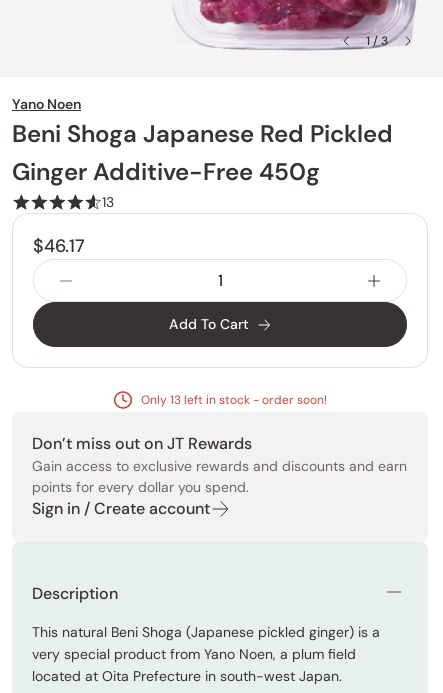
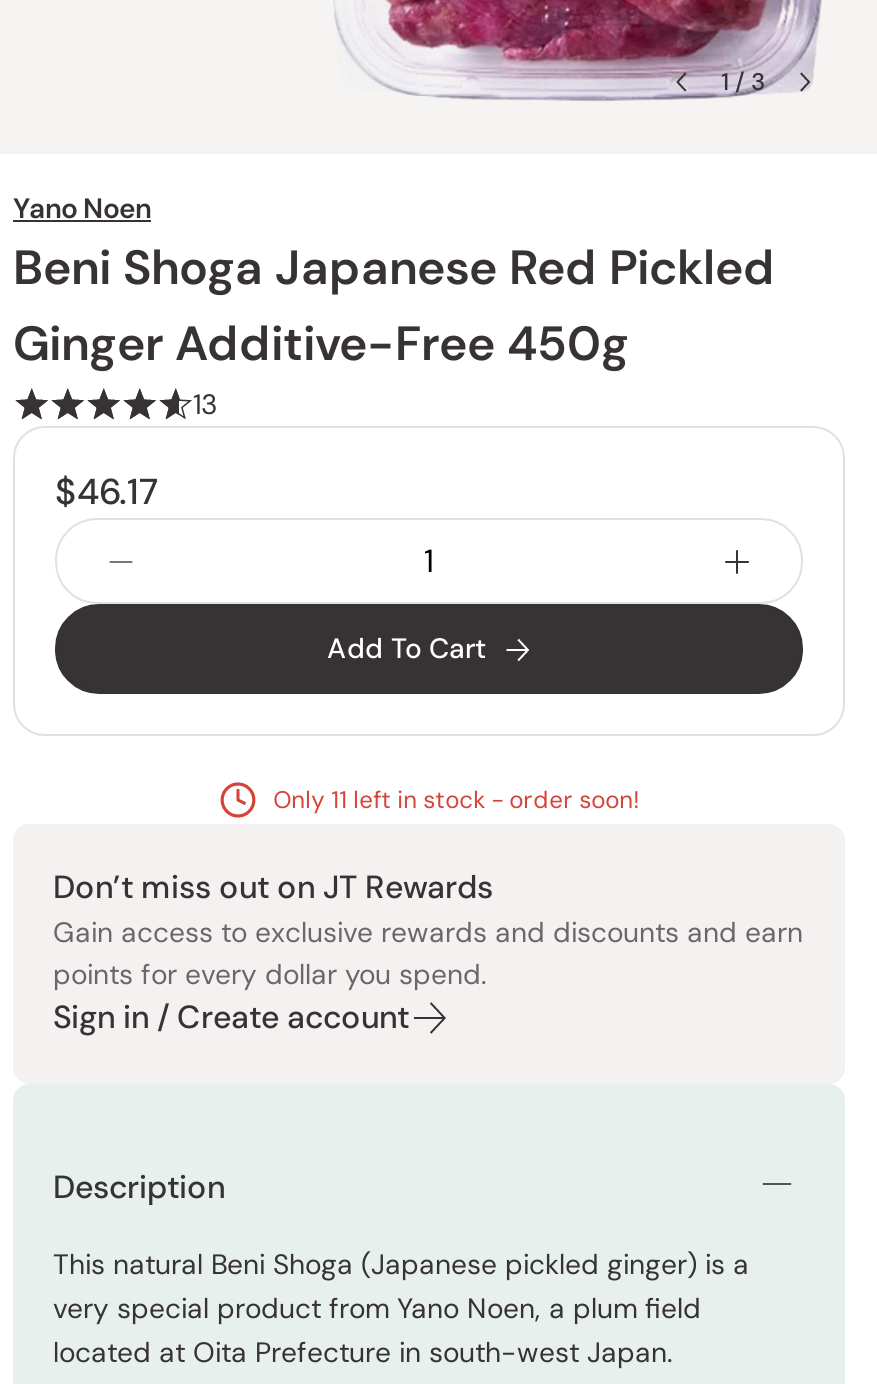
[138,392,327,408] Only 13 left in stock - order soon! -> [267,784,639,816] Only 11 left in stock - order soon!

